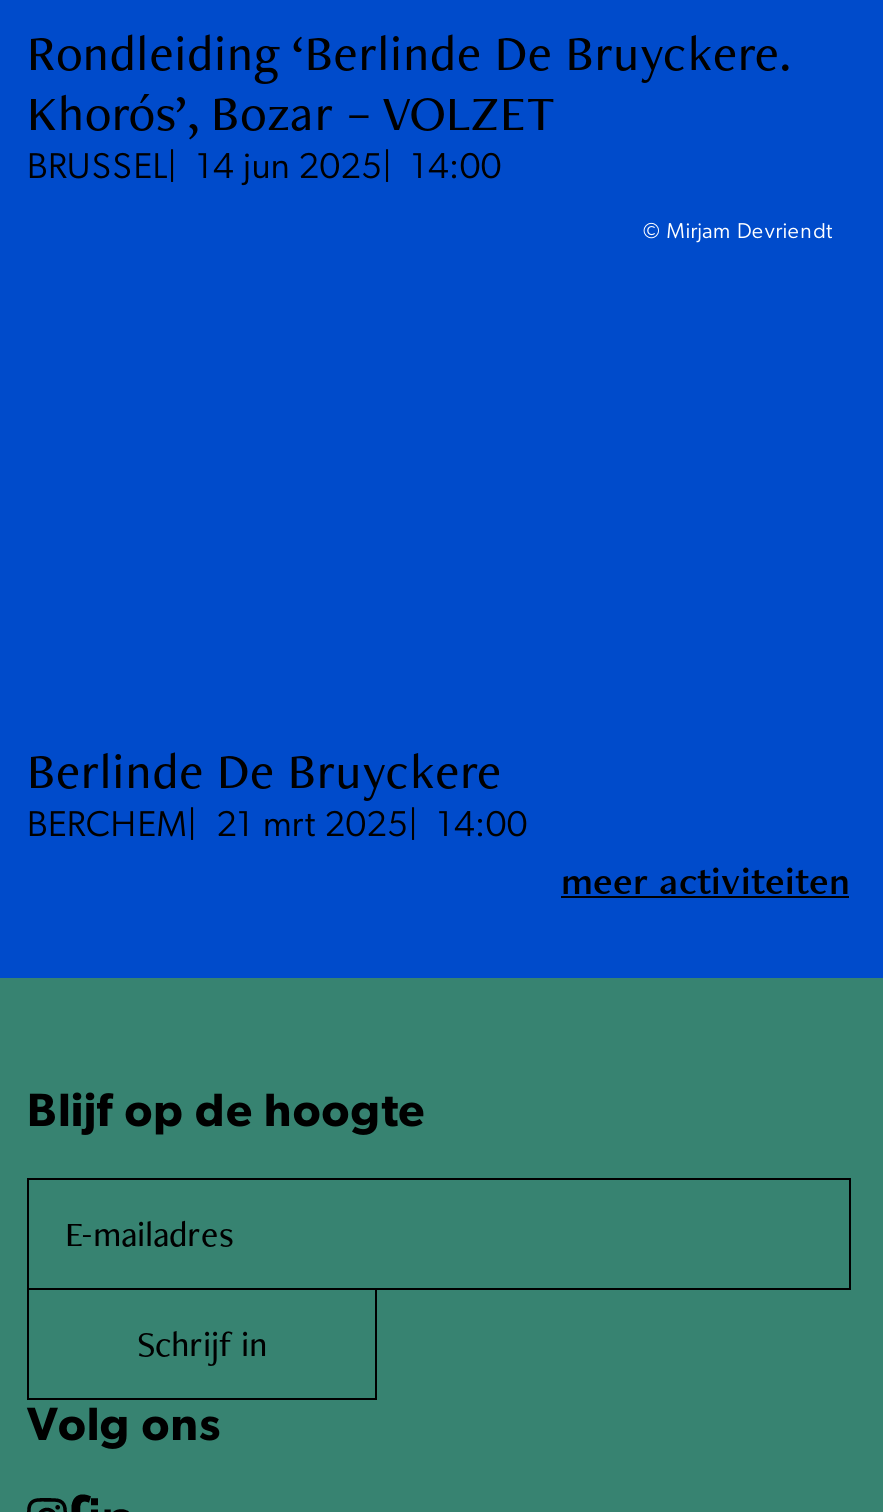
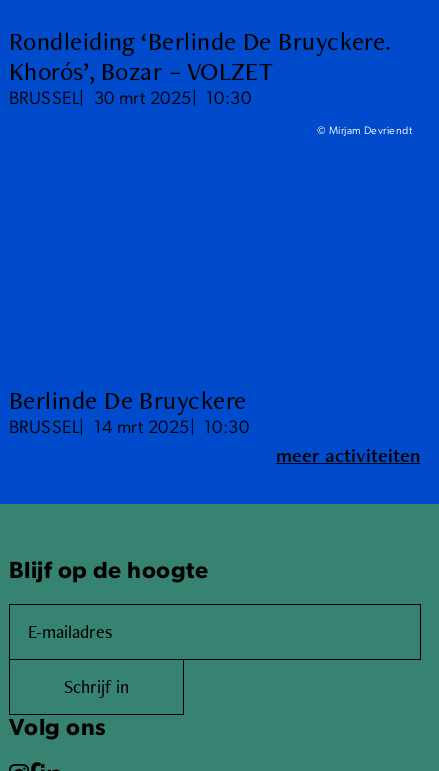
[196,150,502,188] 14 jun 2025 | 14:00 -> [94,90,251,109] 30 mrt 2025 | 10:30
[27,807,528,845] BERCHEM | 21 mrt 2025 | 14:00 -> [9,419,249,438] BRUSSEL | 14 mrt 2025 | 10:30

